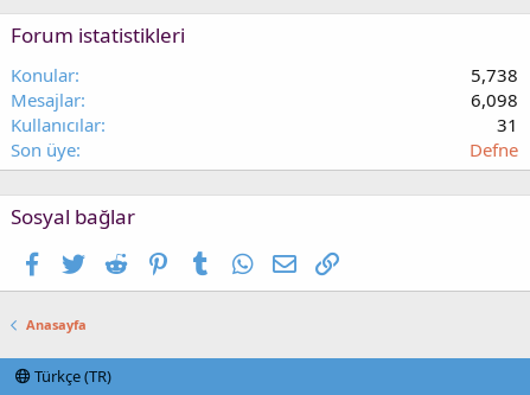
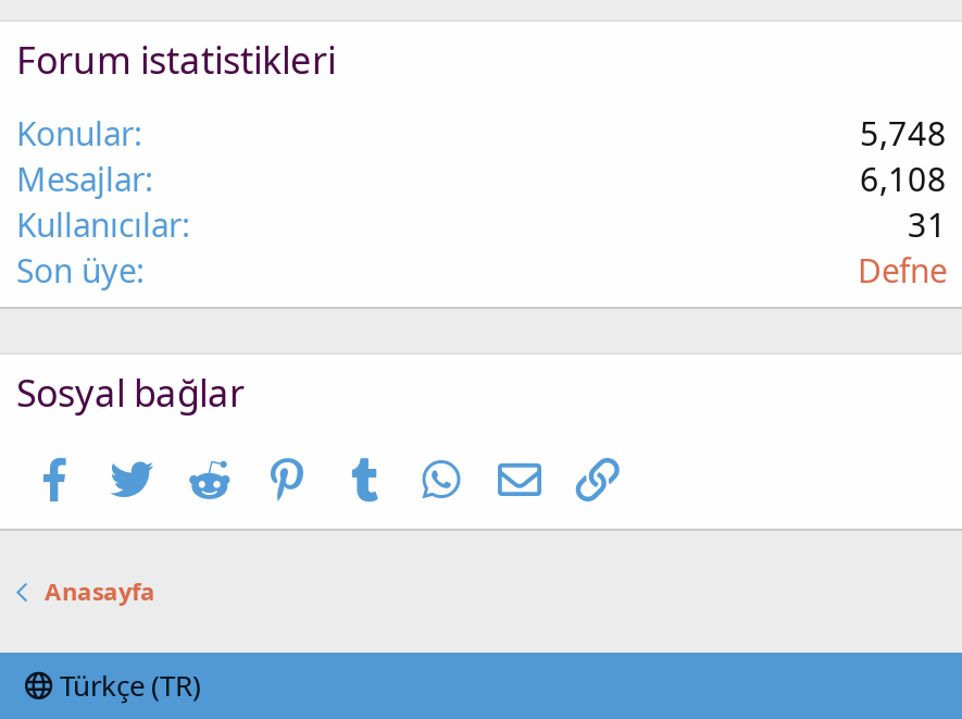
[471,62,518,86] 5,738 -> [860,110,947,154] 5,748
[471,87,518,111] 6,098 -> [860,156,947,199] 6,108

